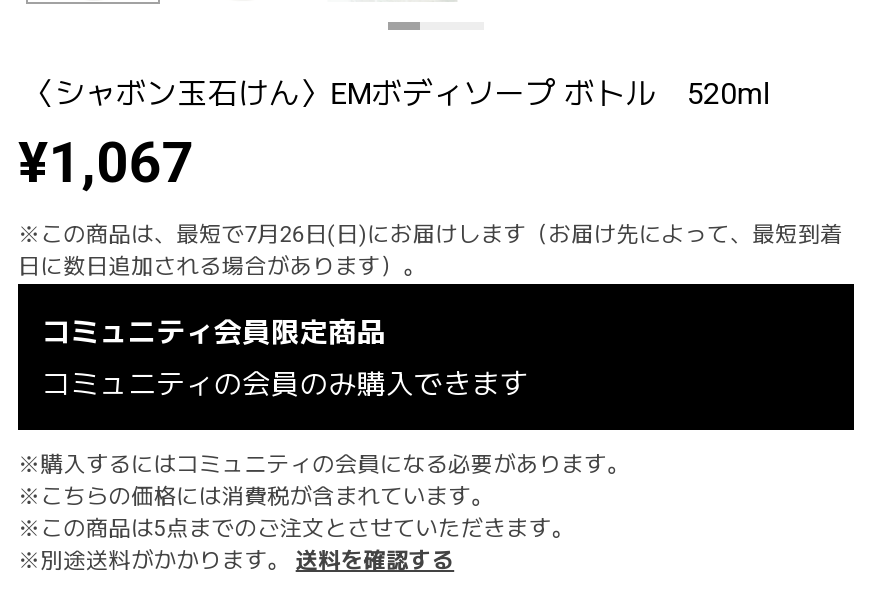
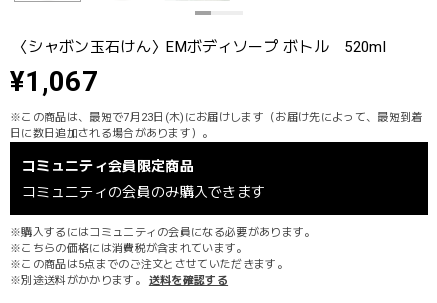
[18,222,843,248] ※この商品は、最短で7月26日(日)にお届けします（お届け先によって、最短到着 -> [10,111,422,124] ※この商品は、最短で7月23日(木)にお届けします（お届け先によって、最短到着

